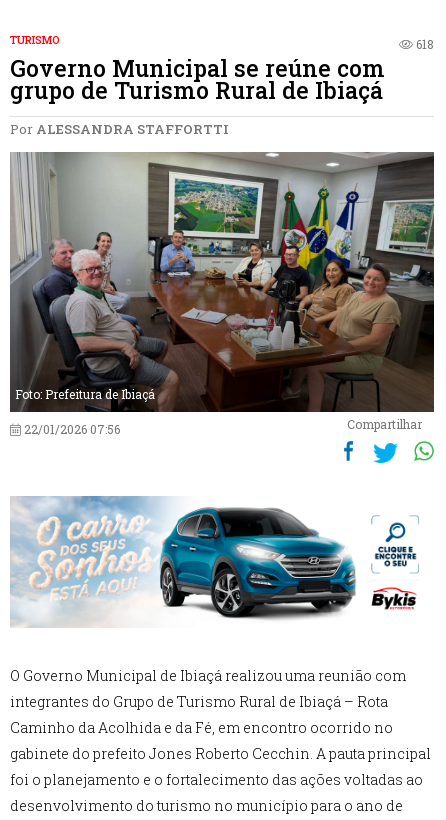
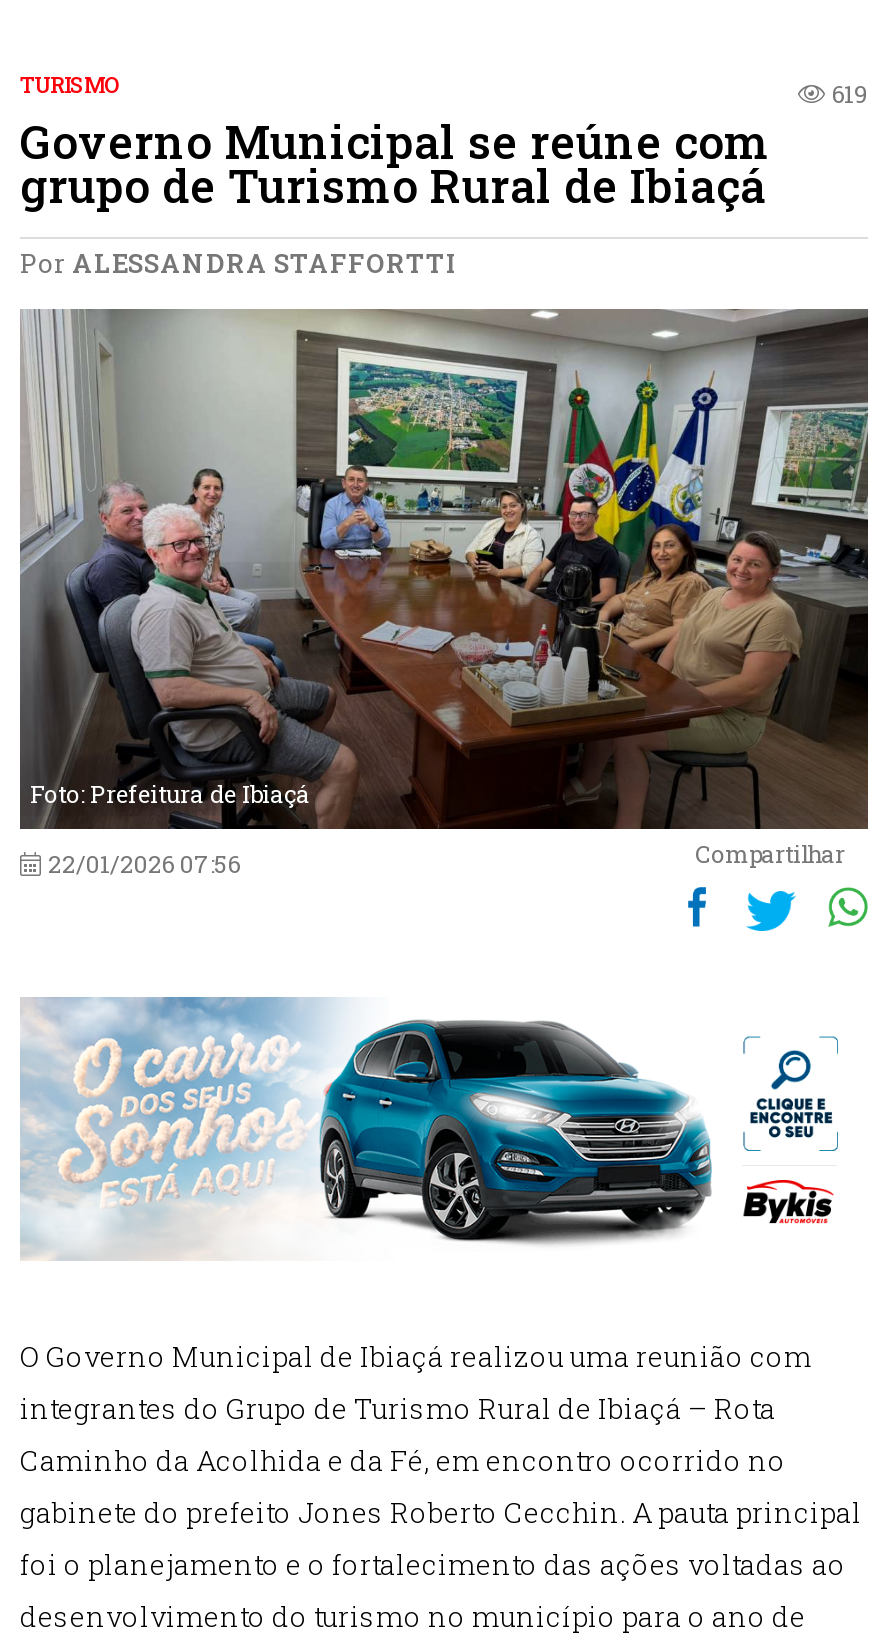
[413,36,434,52] 618 -> [826,76,868,108] 619

